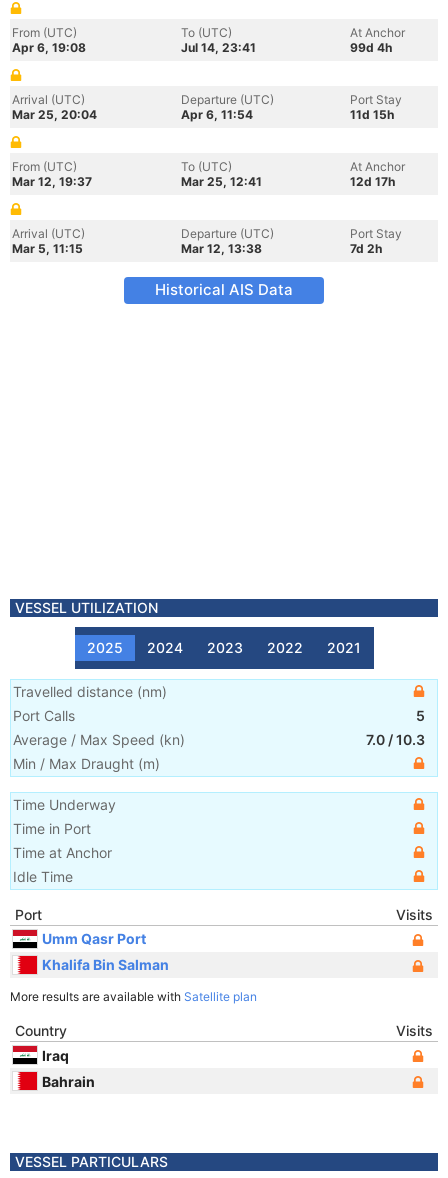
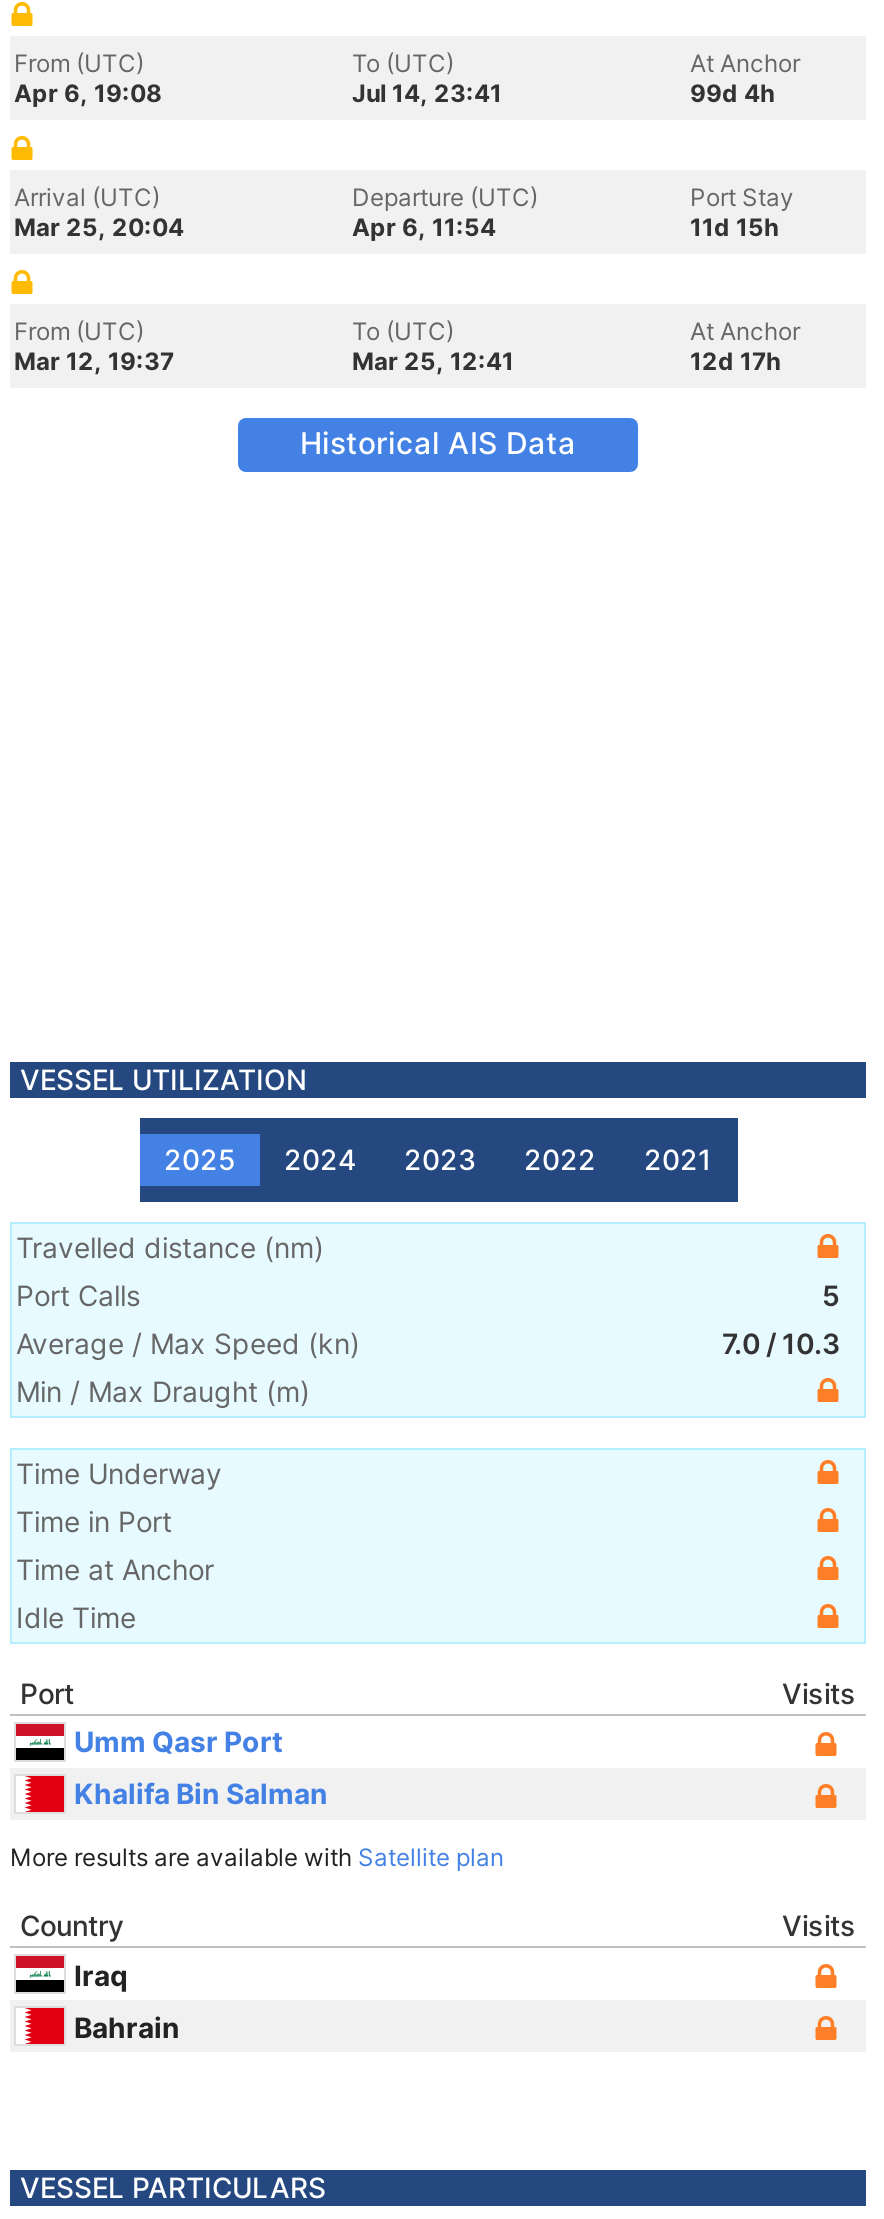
[12,226,85,256] Arrival (UTC) | Mar 5, 11:15 -> none
[181,226,274,256] Departure (UTC) | Mar 12, 13:38 -> none
[350,226,402,256] Port Stay | 7d 2h -> none

